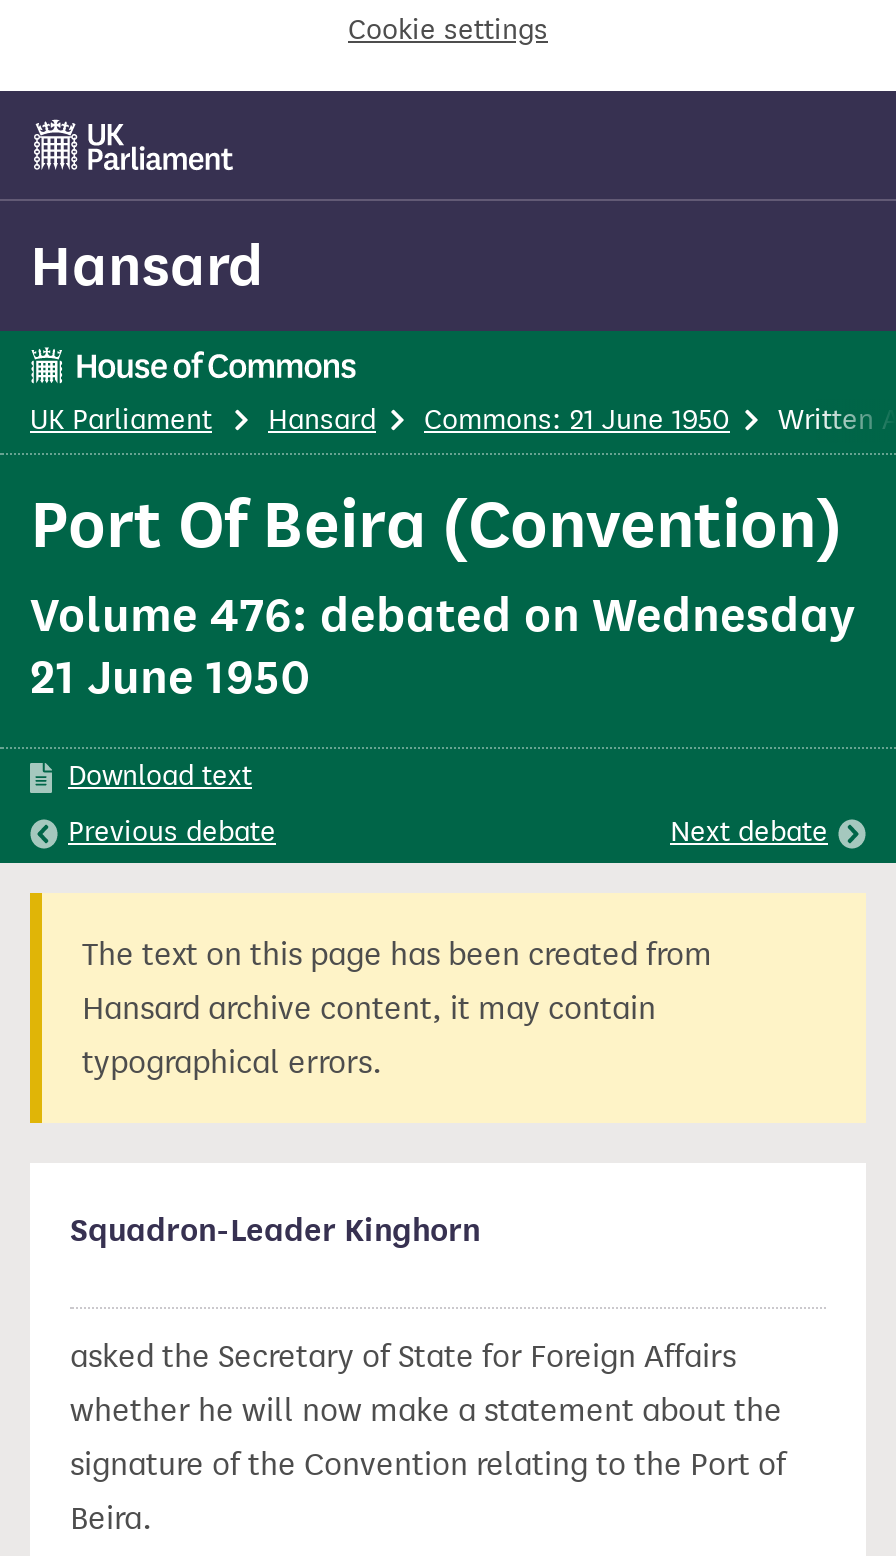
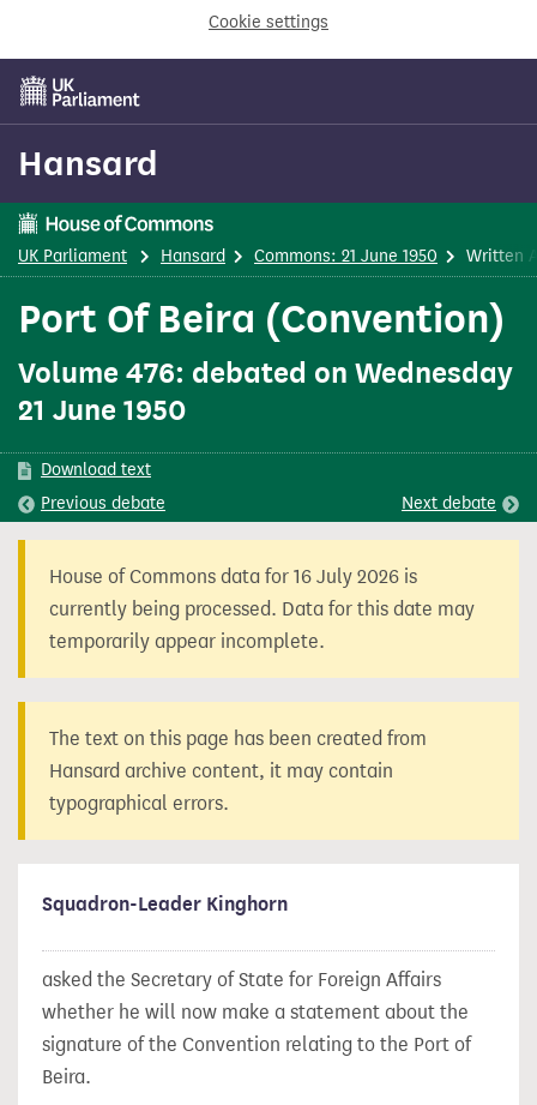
none -> [49,565,475,653] House of Commons data for 16 July 2026 is | currently being processed. Data for this date may | temporarily appear incomplete.

